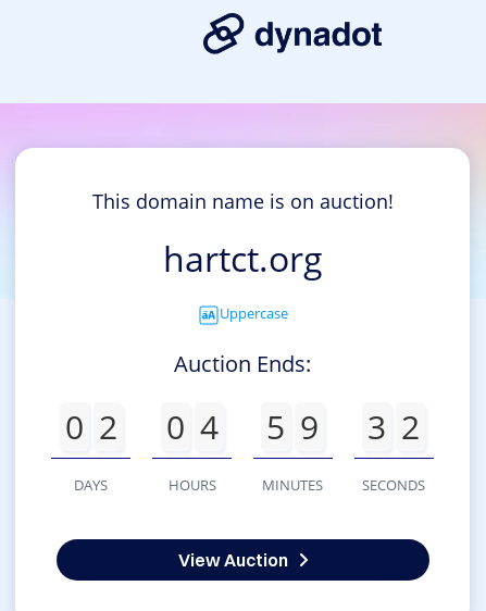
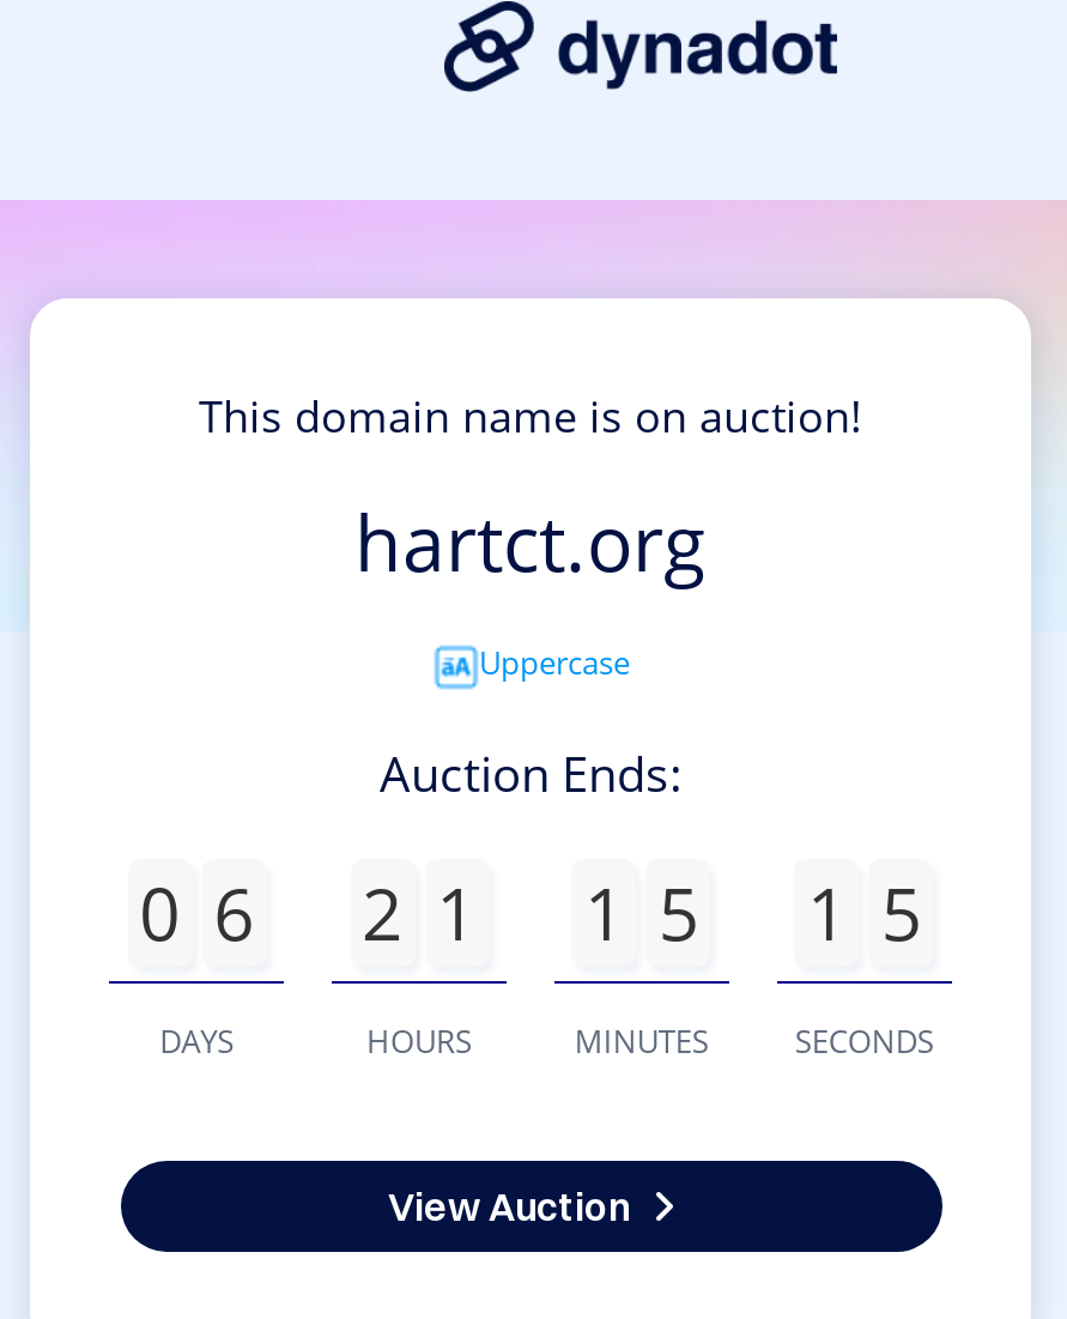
[65,404,117,449] 0 2 -> [139,864,254,962] 0 6
[166,404,218,449] 0 4 -> [362,864,477,962] 2 1
[267,404,319,449] 5 9 -> [584,864,699,962] 1 5
[368,404,420,449] 3 2 -> [807,864,922,962] 1 5

